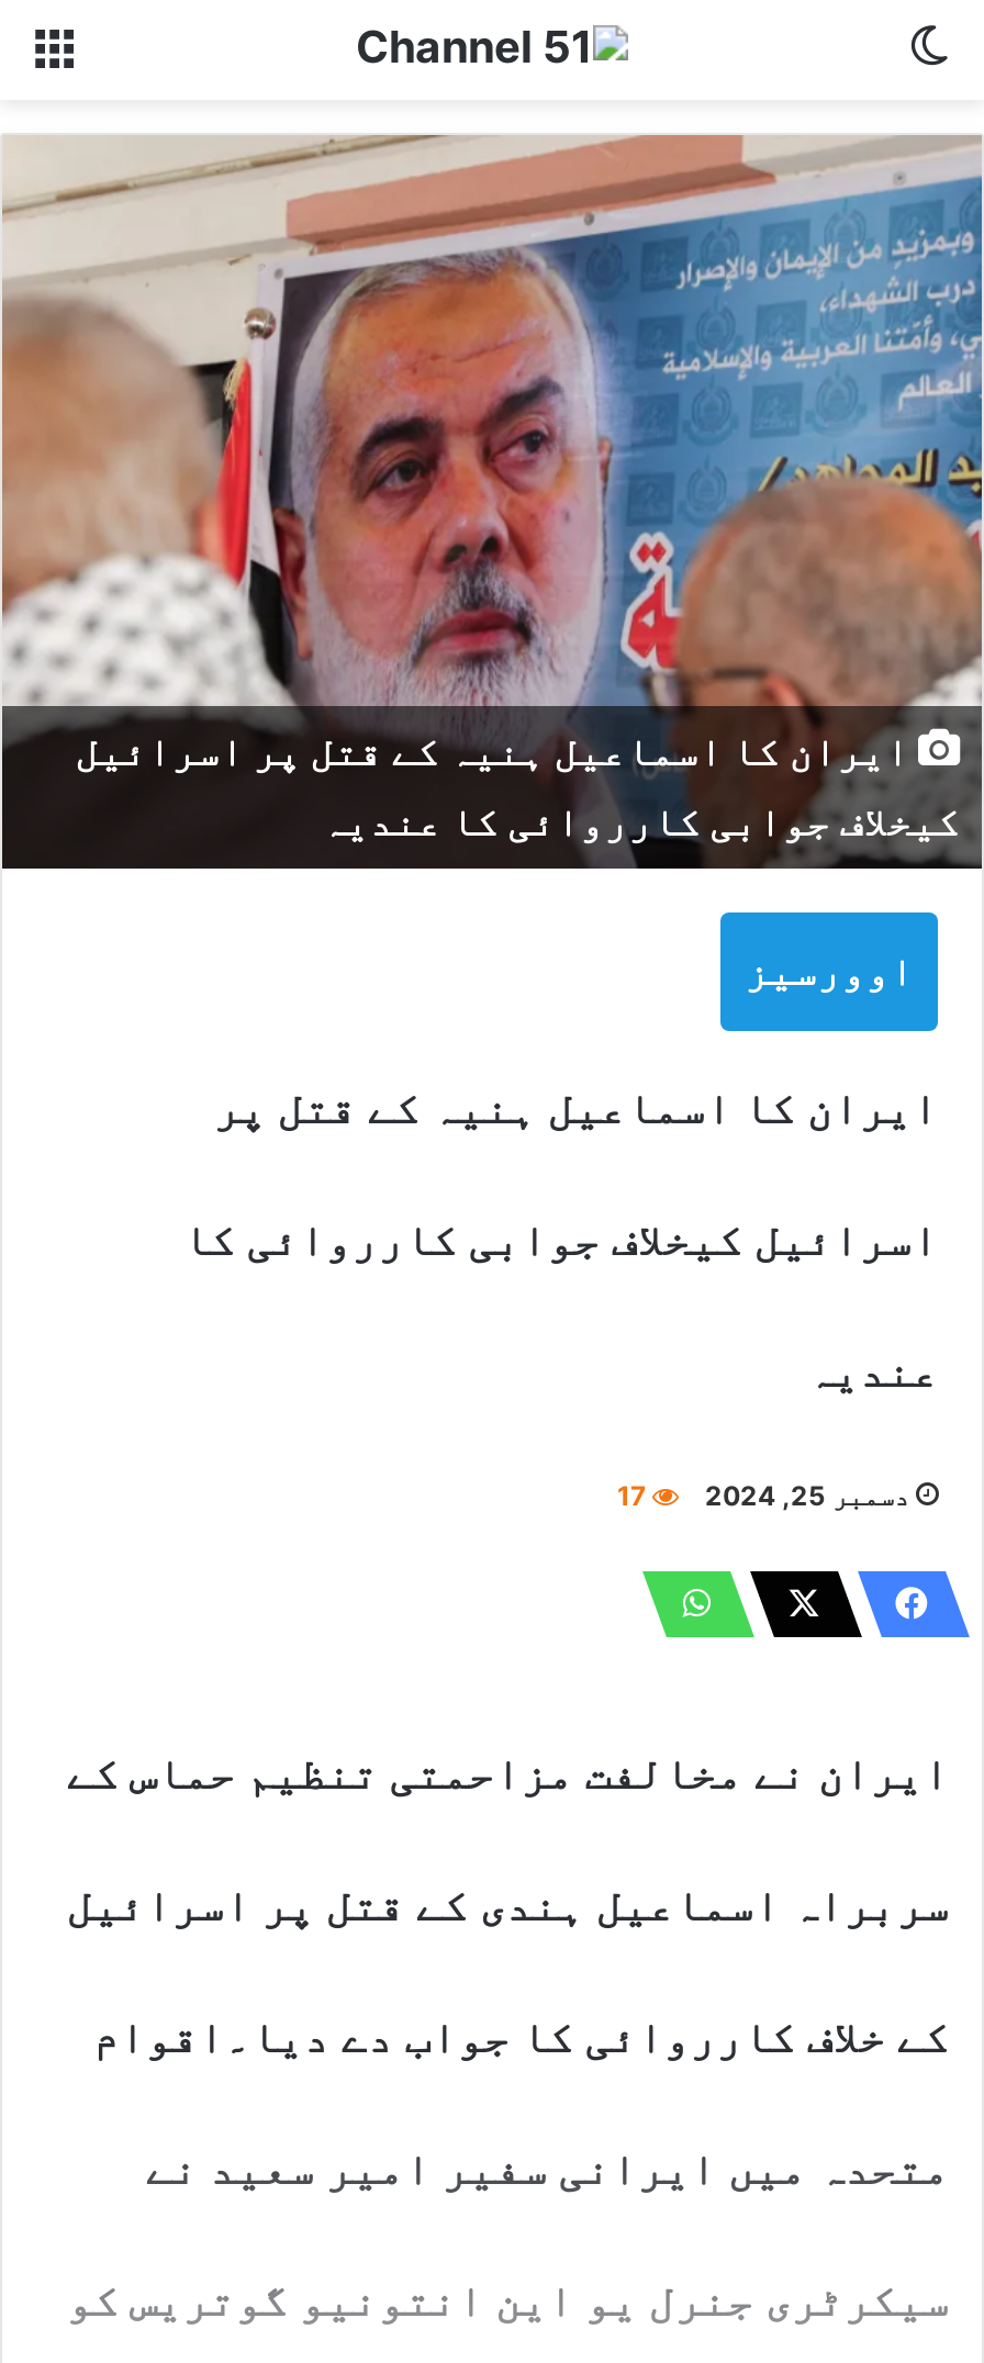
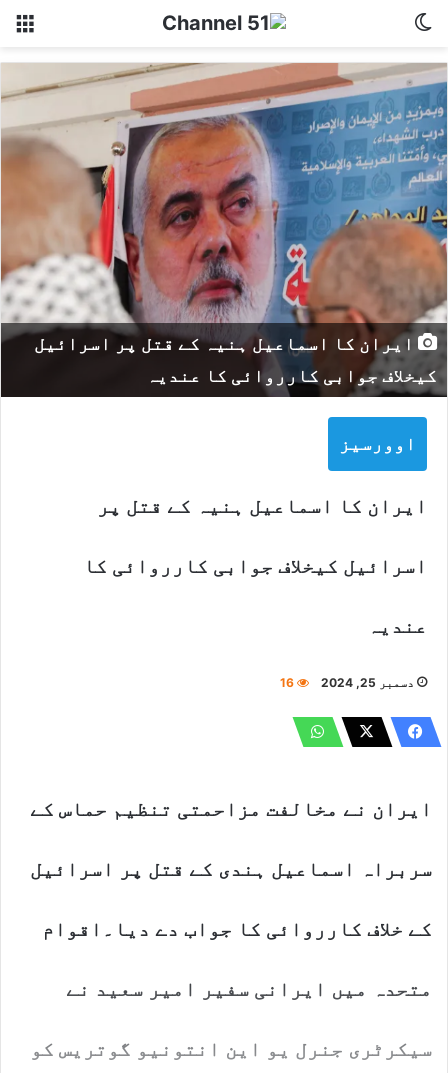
[617,1479,646,1512] 17 -> [280,675,294,690] 16

